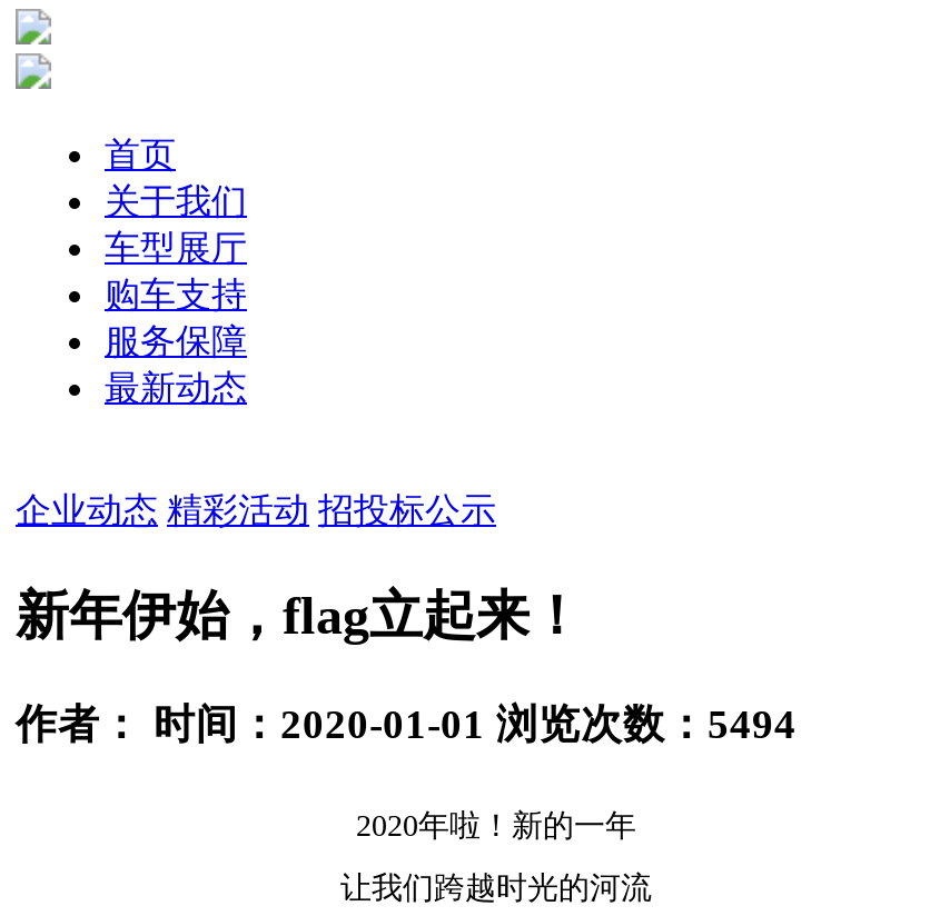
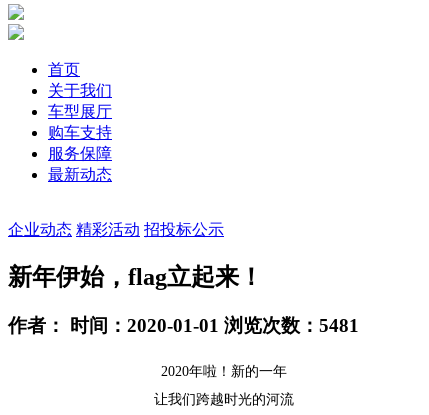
[16,700,797,747] 作者： 时间：2020-01-01 浏览次数：5494 -> [8,315,359,336] 作者： 时间：2020-01-01 浏览次数：5481

